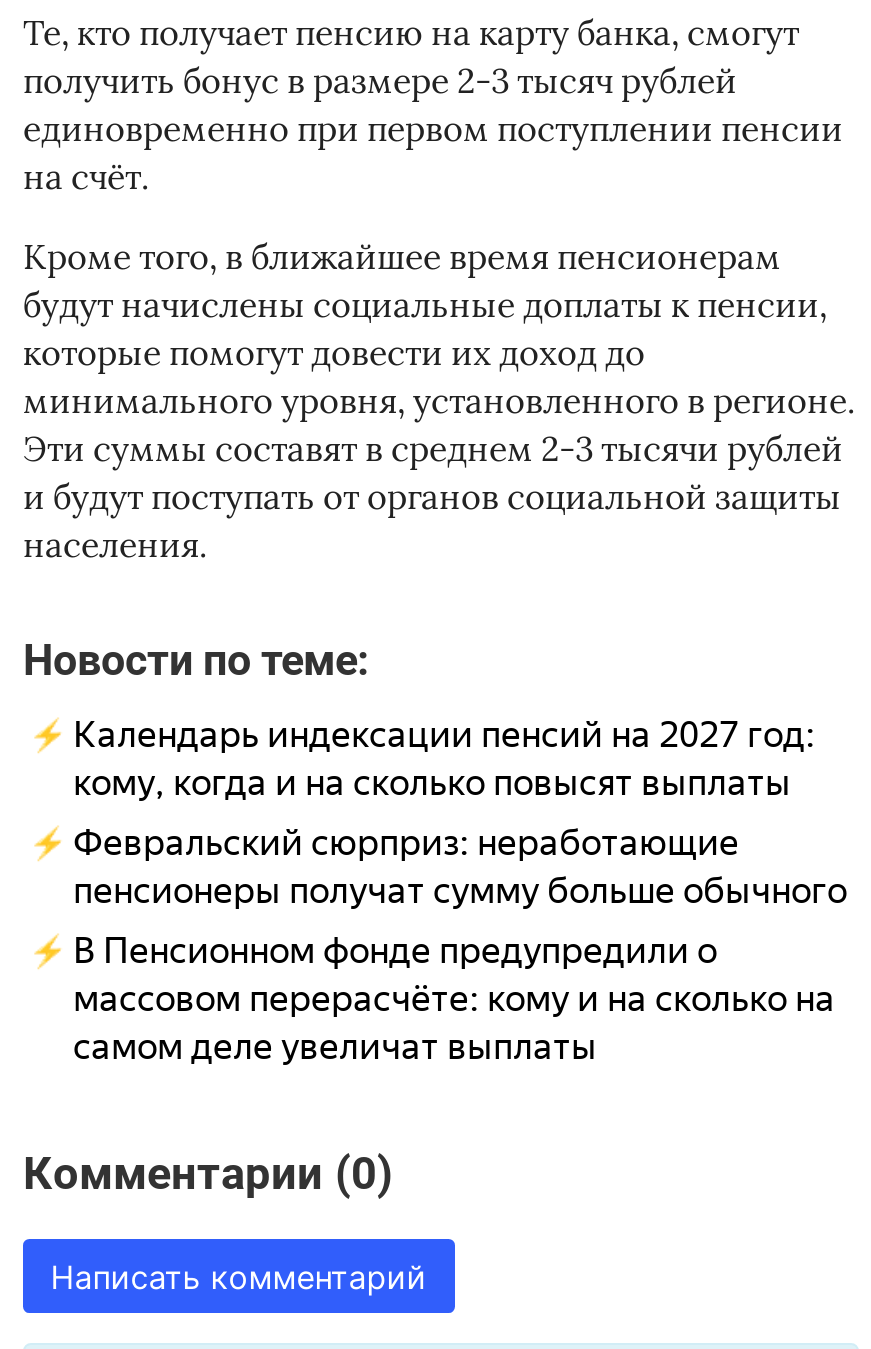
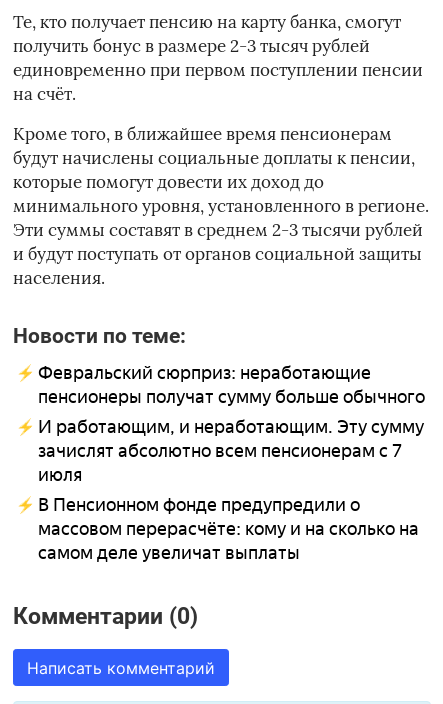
[73,714,815,806] Календарь индексации пенсий на 2027 год: | кому, когда и на сколько повысят выплаты -> none
moved [73,822,847,914] -> [38,362,425,408]: Февральский сюрприз: неработающие | пенсионеры получат сумму больше обычного
none -> [38,416,424,486] И работающим, и неработающим. Эту сумму | зачислят абсолютно всем пенсионерам с 7 | июля

